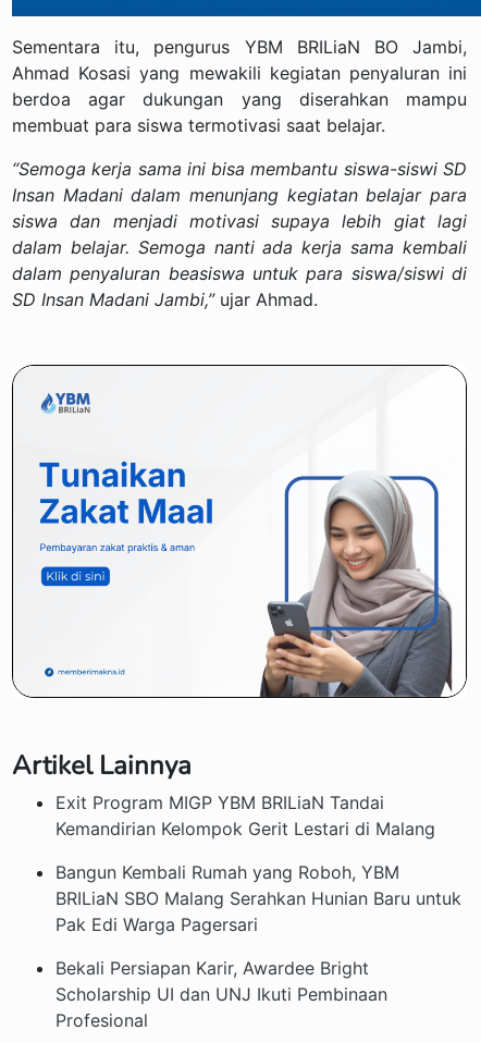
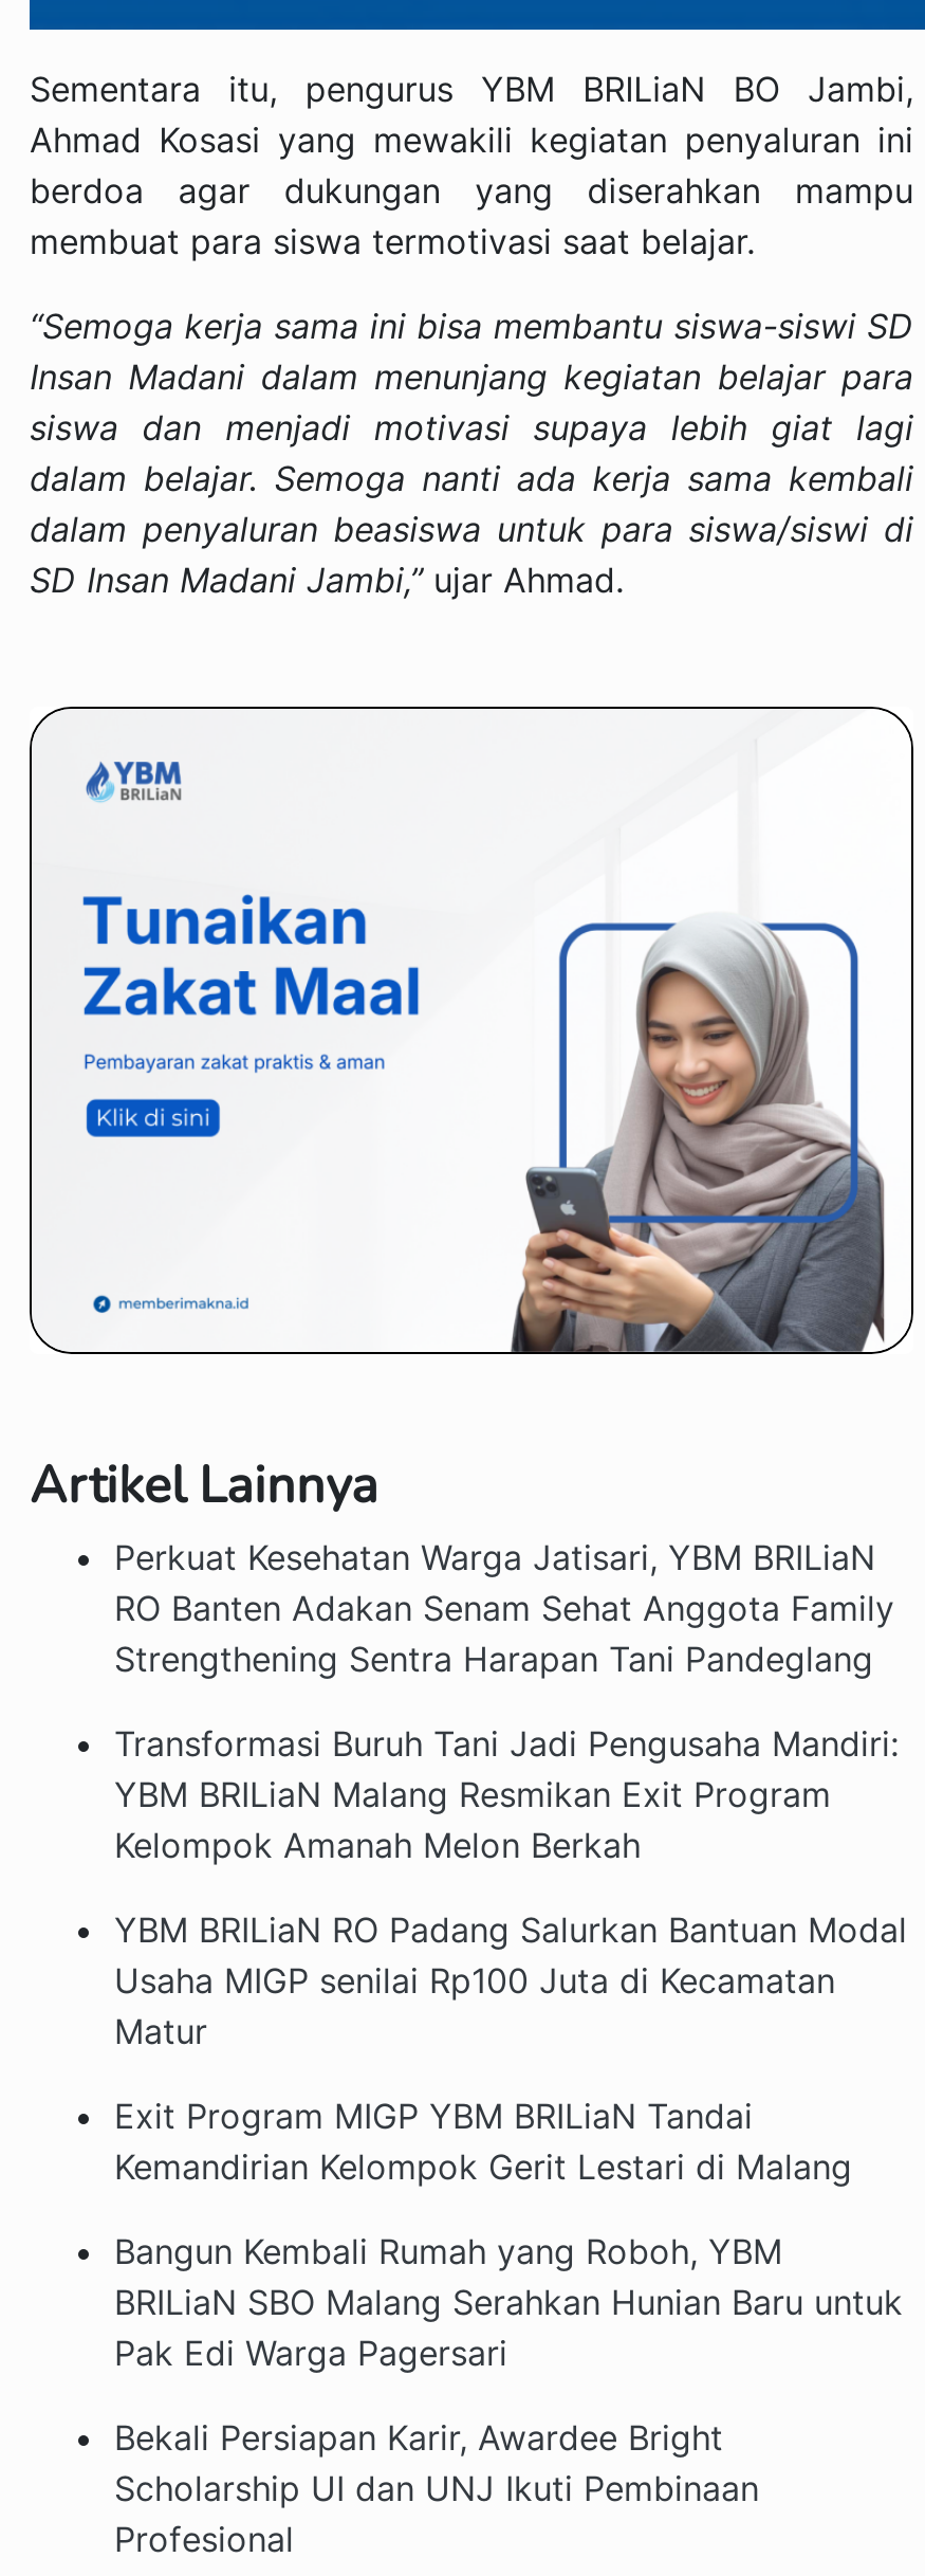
none -> [114,1536,907,2052] Perkuat Kesehatan Warga Jatisari, YBM BRILiaN | RO Banten Adakan Senam Sehat Anggota Family | Strengthening Sentra Harapan Tani Pandeglang | Transformasi Buruh Tani Jadi Pengusaha Mandiri: | YBM BRILiaN Malang Resmikan Exit Program | Kelompok Amanah Melon Berkah | YBM BRILiaN RO Padang Salurkan Bantuan Modal | Usaha MIGP senilai Rp100 Juta di Kecamatan | Matur

